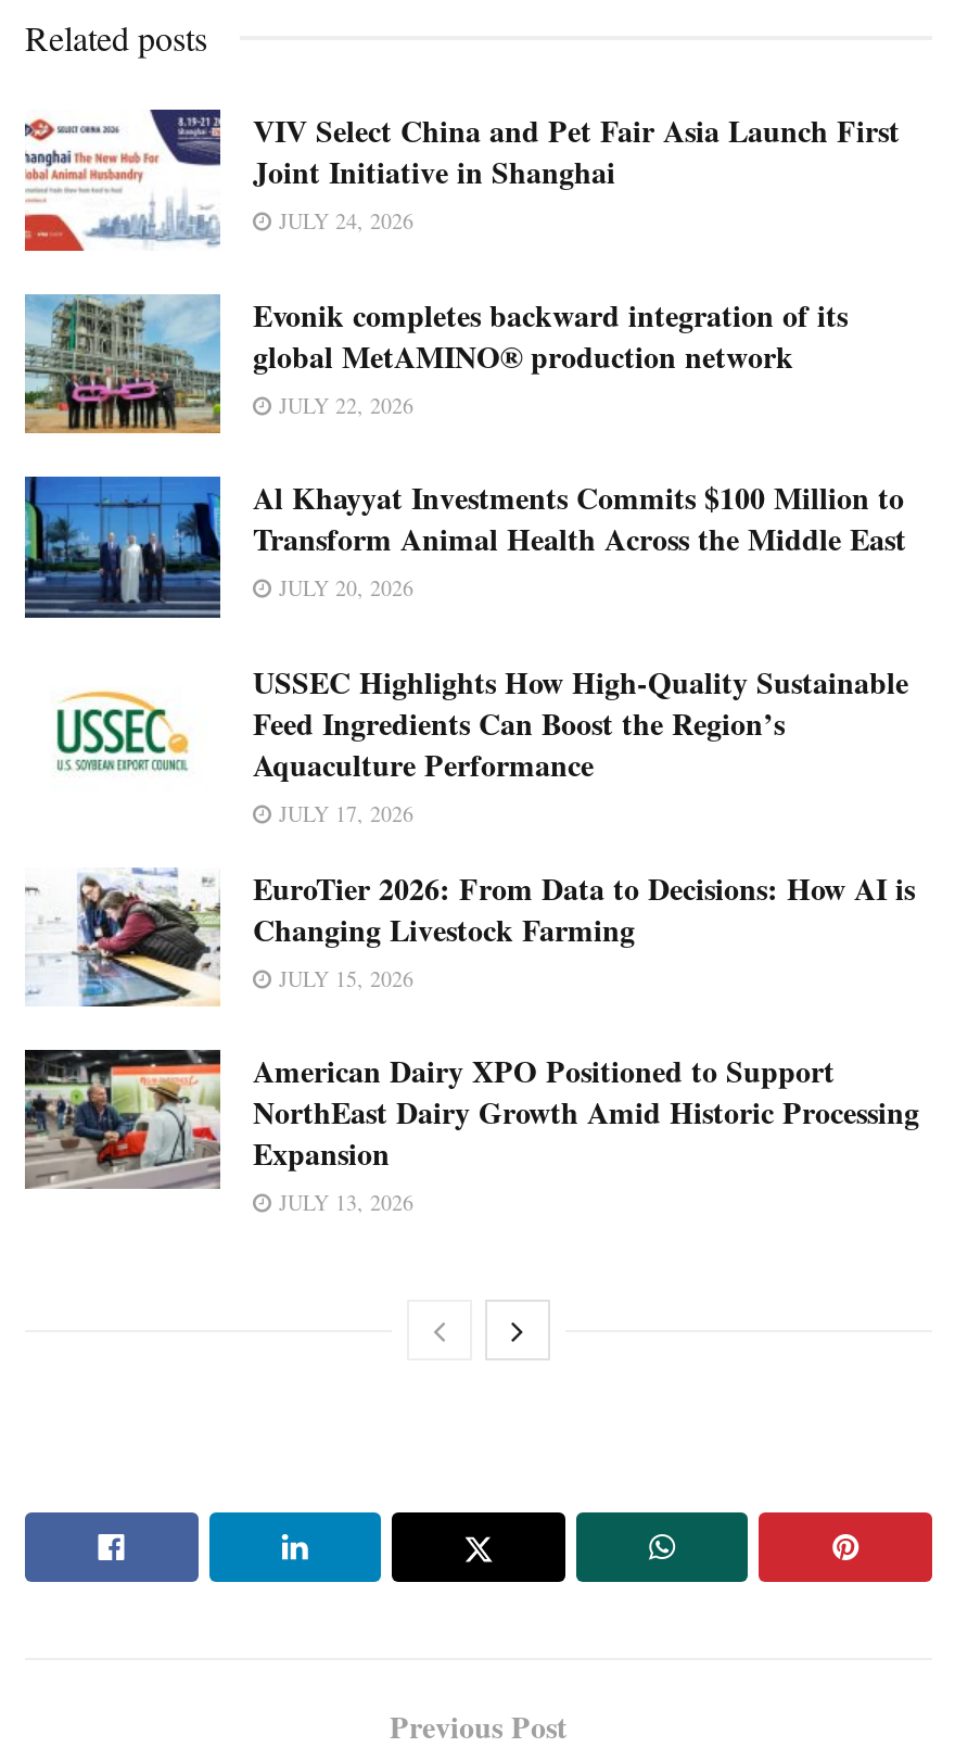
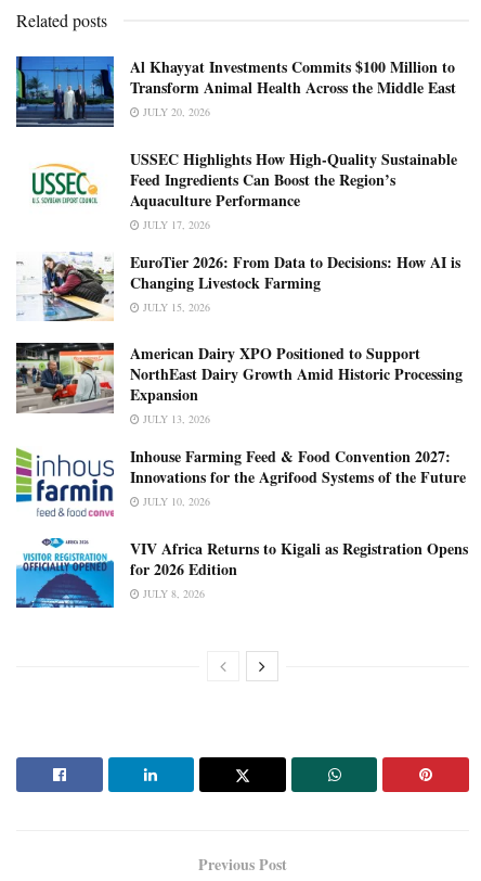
[23,107,900,420] [image] | VIV Select China and Pet Fair Asia Launch First | Joint Initiative in Shanghai | JULY 24, 2026 | Evonik completes backward integration of its | global MetAMINO® production network | JULY 22, 2026 -> none
[23,292,222,435] [image] -> none
moved [21,475,919,1217] -> [14,56,463,427]: [image] | Al Khayyat Investments Commits $100 Million to | Transform Animal Health Across the Middle East | ... | Expansion | JULY 13, 2026
none -> [15,445,468,601] [image] | Inhouse Farming Feed & Food Convention 2027: | Innovations for the Agrifood Systems of the Future | JULY 10, 2026 | VIV Africa Returns to Kigali as Registration Opens | for 2026 Edition | JULY 8, 2026
none -> [15,537,115,609] [image]

